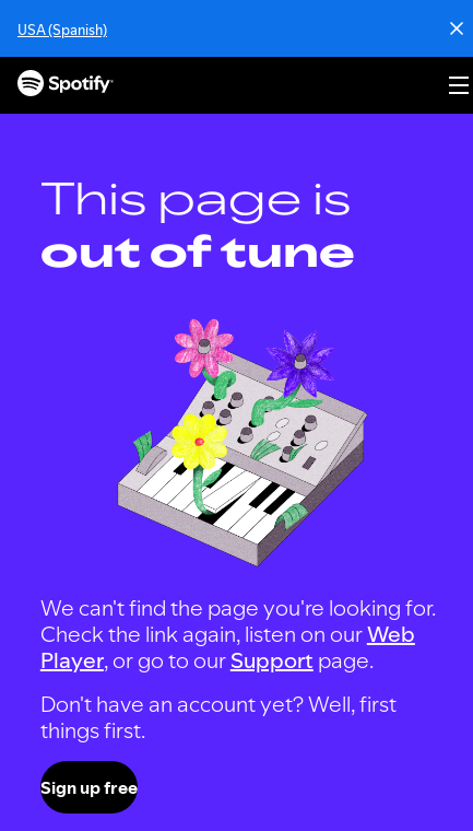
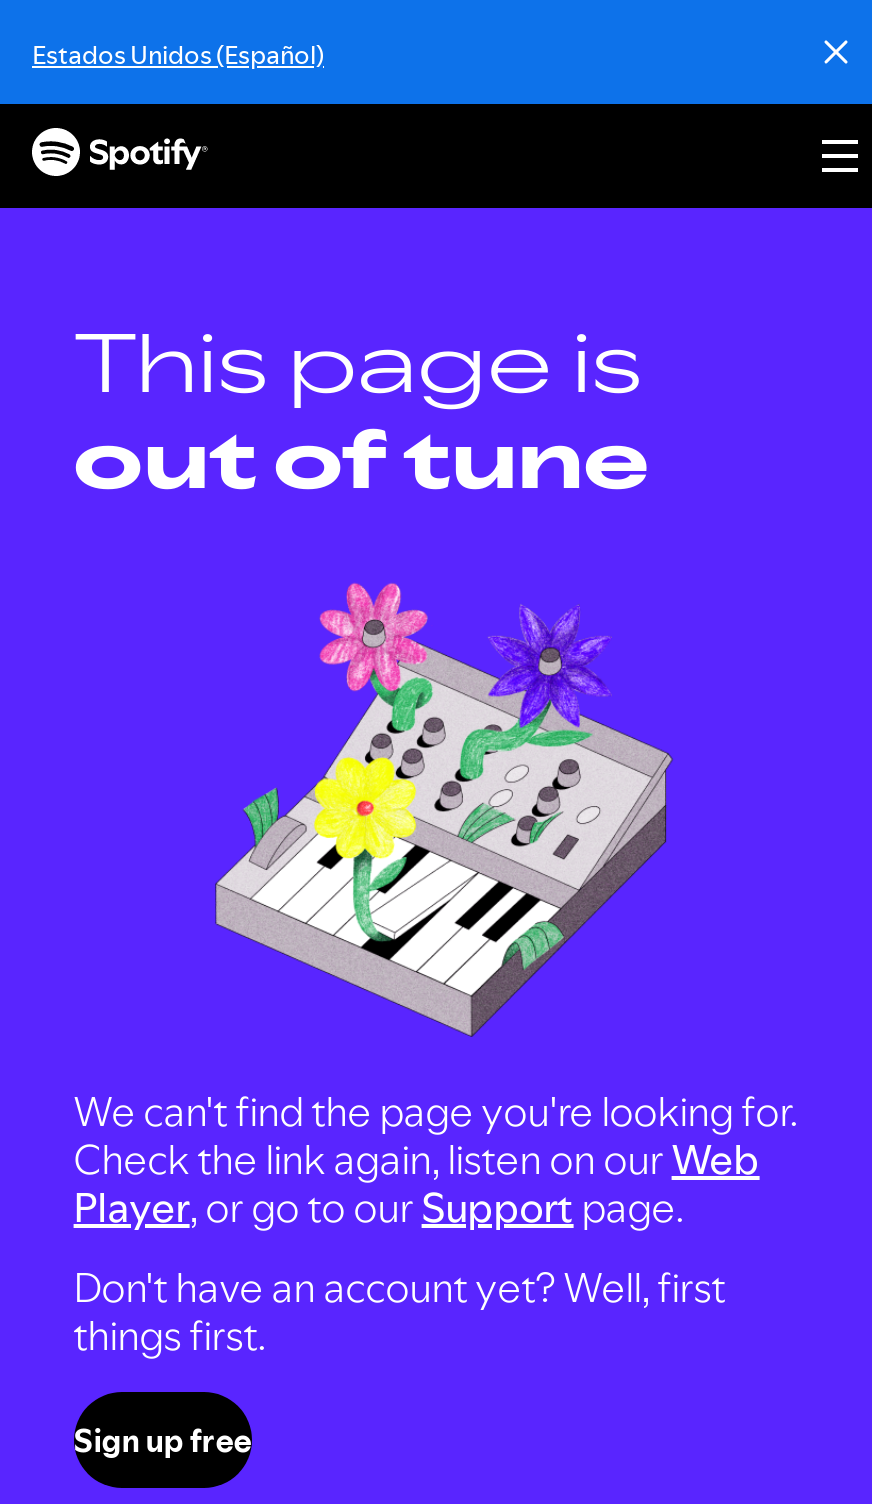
[17,20,107,39] USA (Spanish) -> [32,36,324,72] Estados Unidos (Español)

